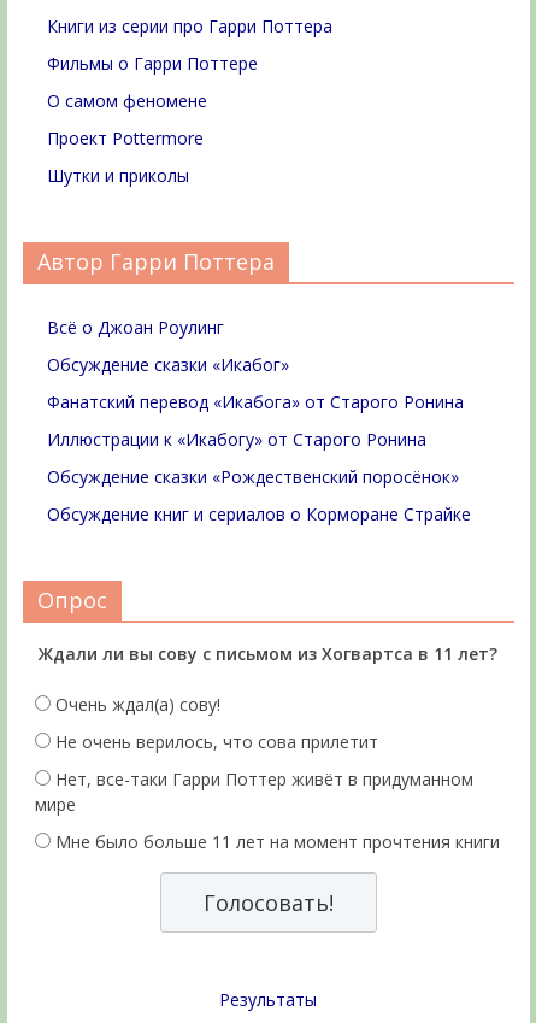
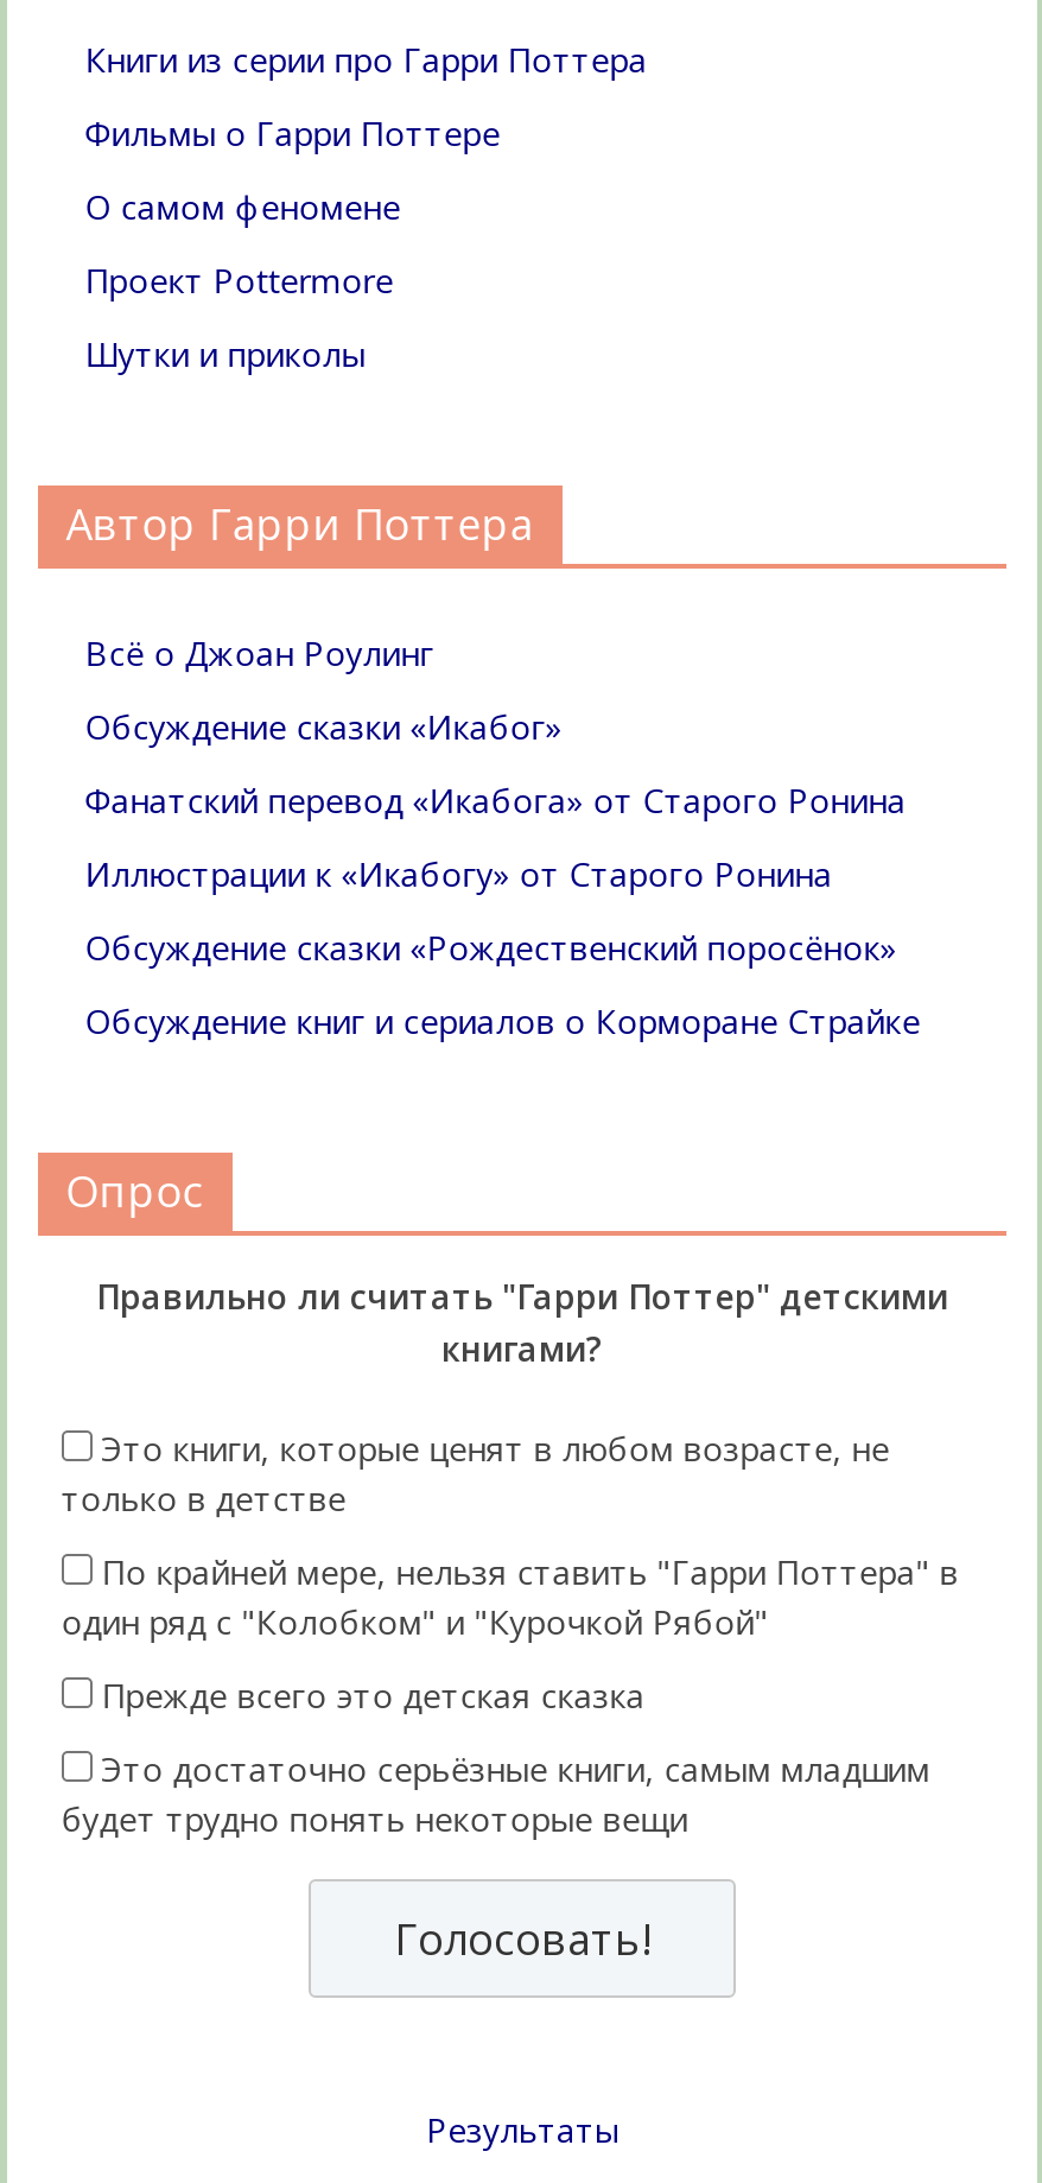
[39,642,498,665] Ждали ли вы сову с письмом из Хогвартса в 11 лет? -> [96,1274,948,1371] Правильно ли считать "Гарри Поттер" детскими | книгами?
[55,693,220,716] Очень ждал(а) сову! -> [61,1426,890,1521] Это книги, которые ценят в любом возрасте, не | только в детстве
[55,730,378,753] Не очень верилось, что сова прилетит -> [61,1549,958,1644] По крайней мере, нельзя ставить "Гарри Поттера" в | один ряд с "Колобком" и "Курочкой Рябой"
[35,768,473,816] Нет, все-таки Гарри Поттер живёт в придуманном | мире -> [102,1673,645,1718] Прежде всего это детская сказка
[55,830,500,853] Мне было больше 11 лет на момент прочтения книги -> [61,1746,930,1841] Это достаточно серьёзные книги, самым младшим | будет трудно понять некоторые вещи

